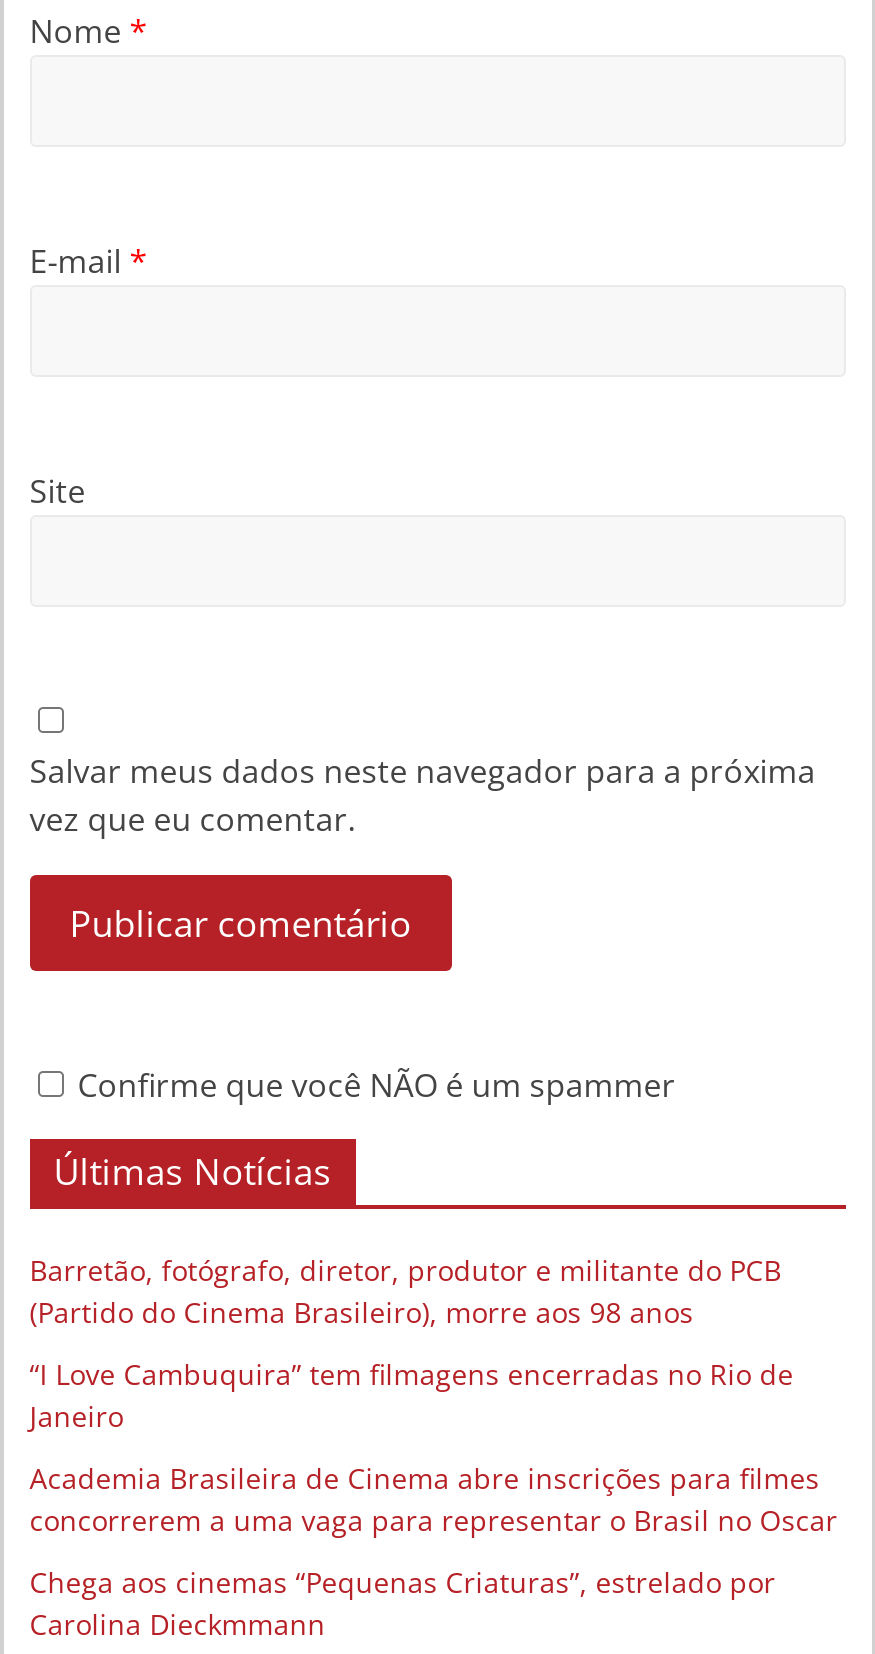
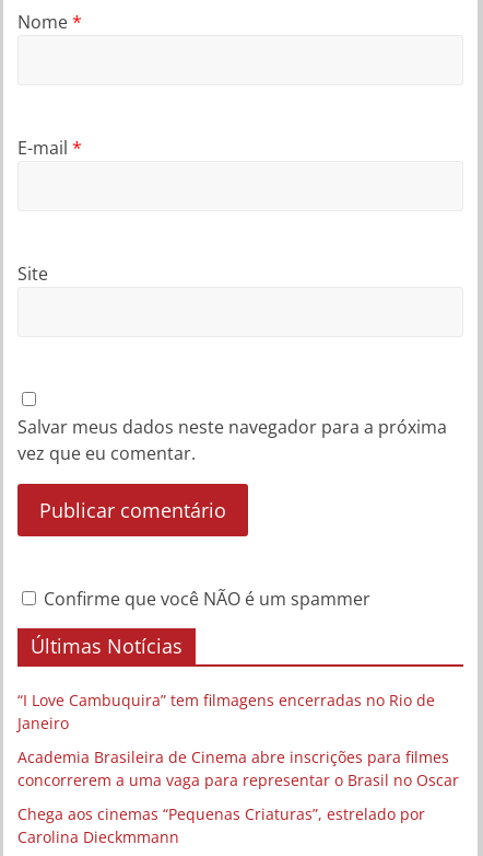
[30,1252,782,1332] Barretão, fotógrafo, diretor, produtor e militante do PCB | (Partido do Cinema Brasileiro), morre aos 98 anos -> none

